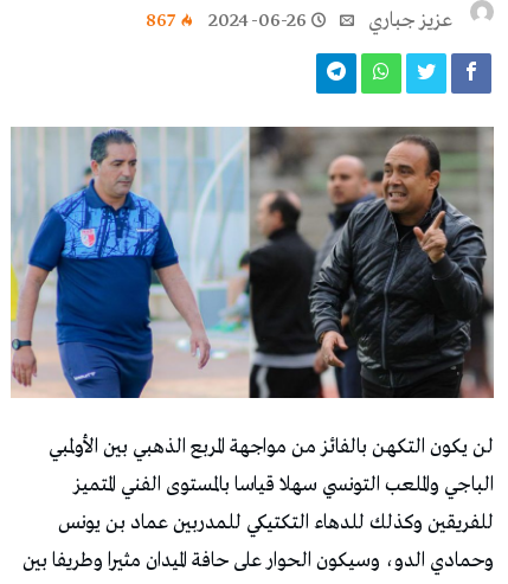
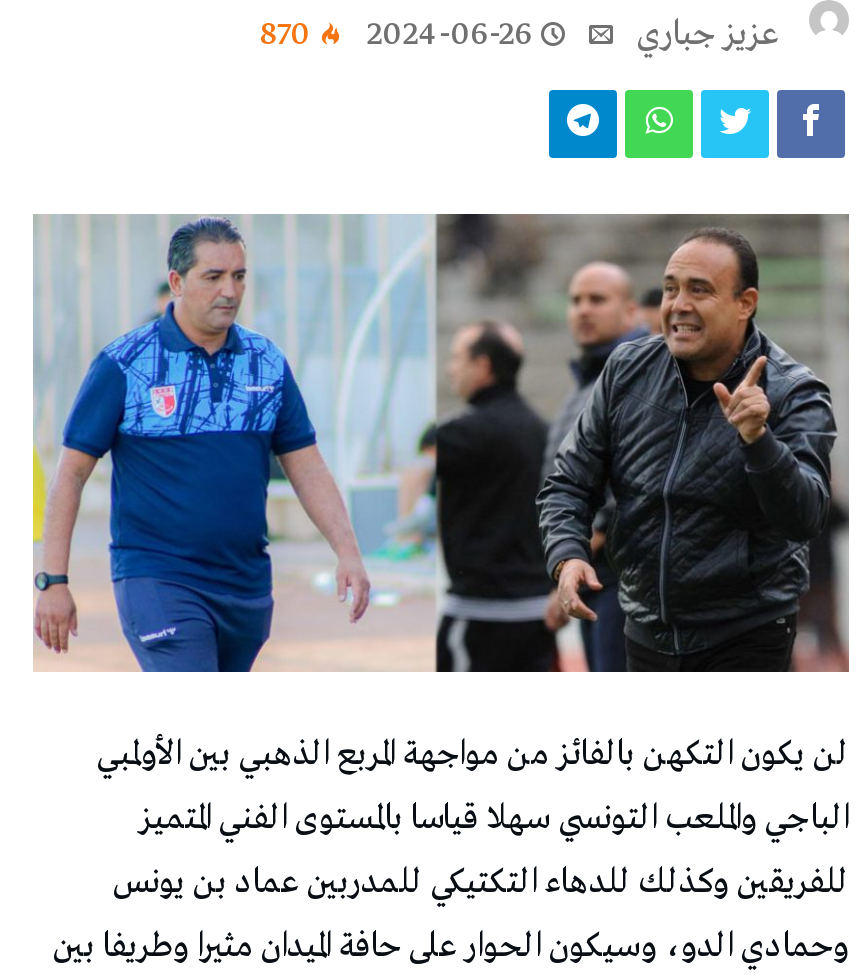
[146,8,307,33] 867 2024-06-26 -> [259,14,533,56] 870 2024-06-26

